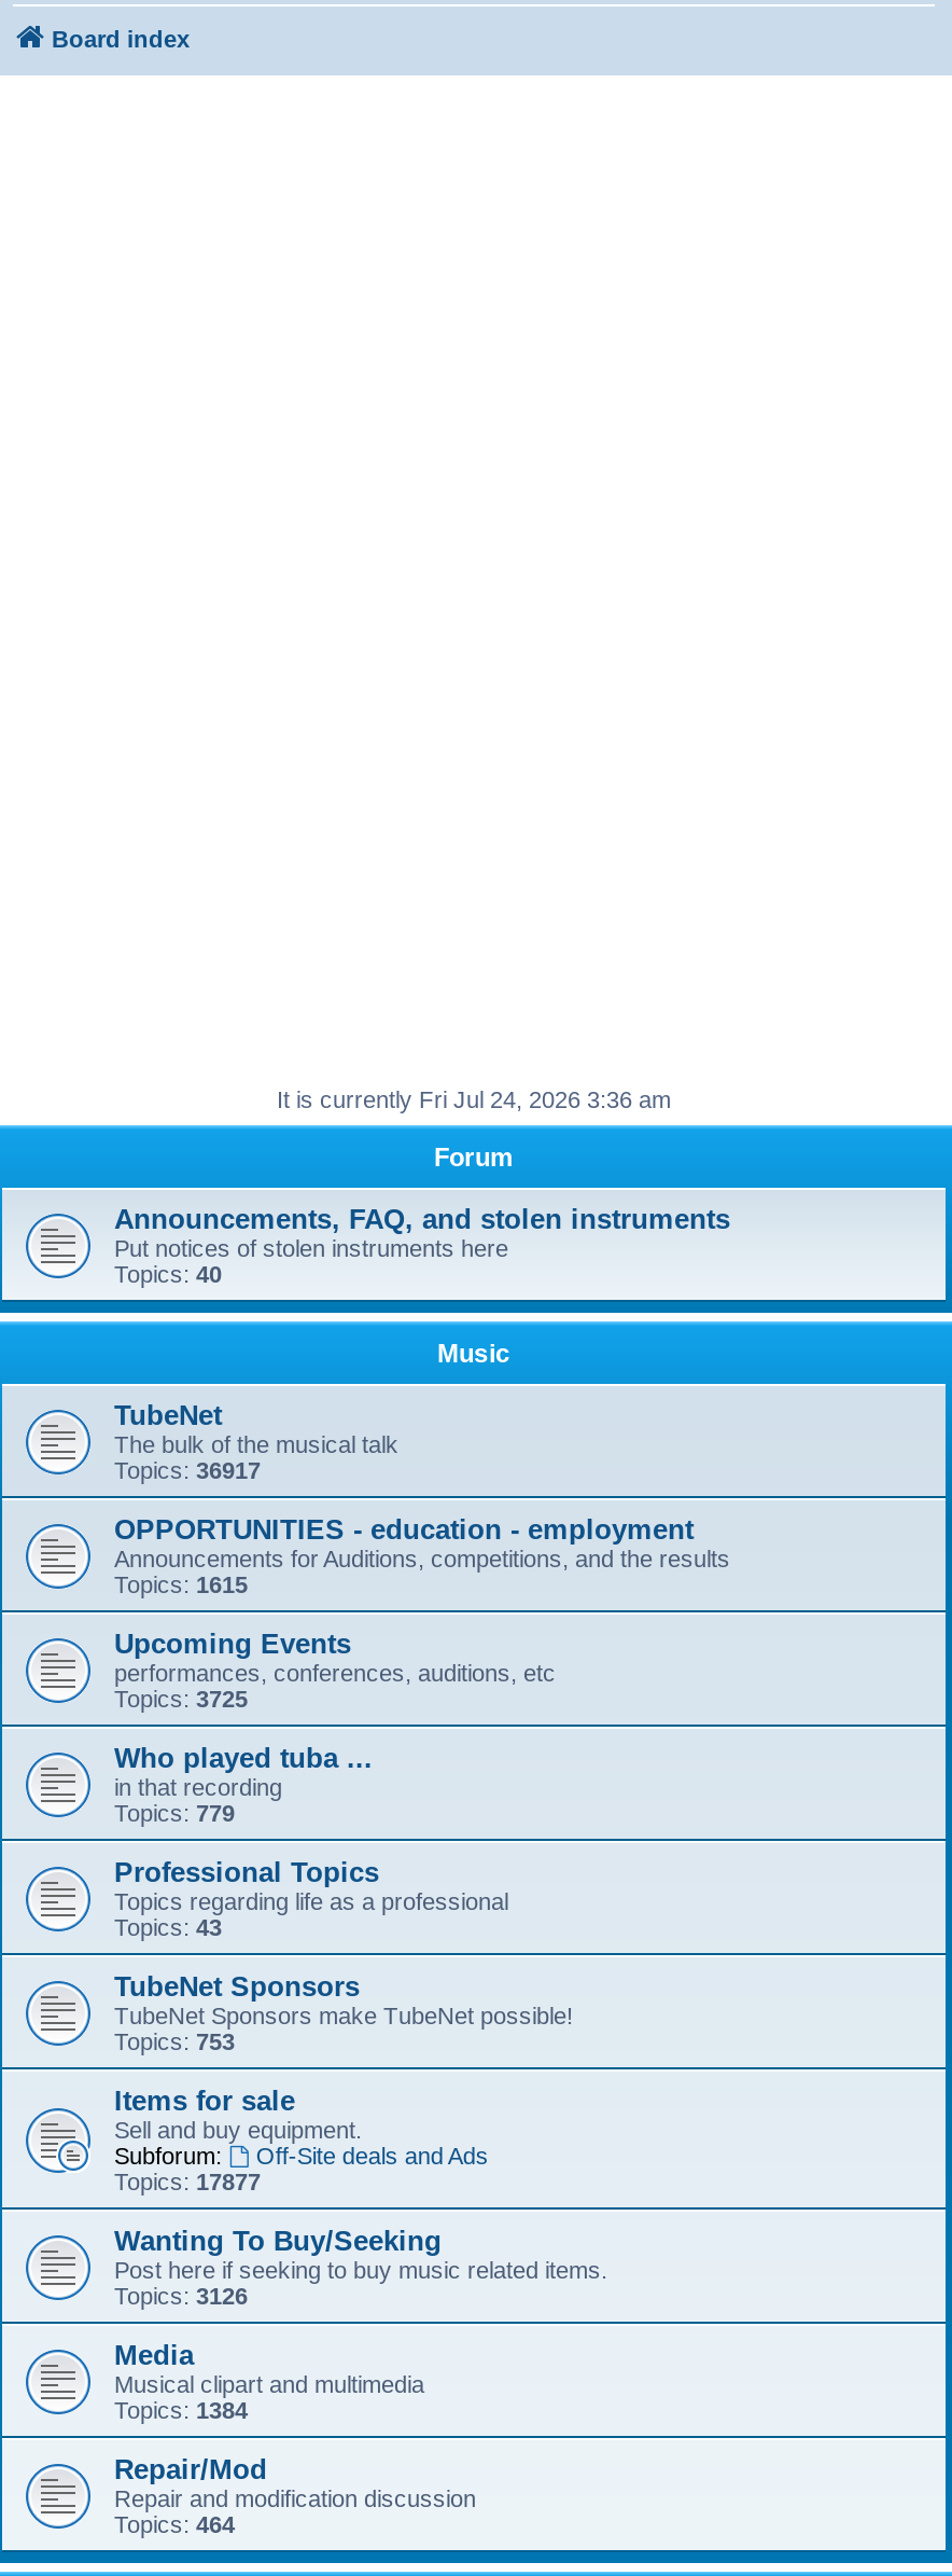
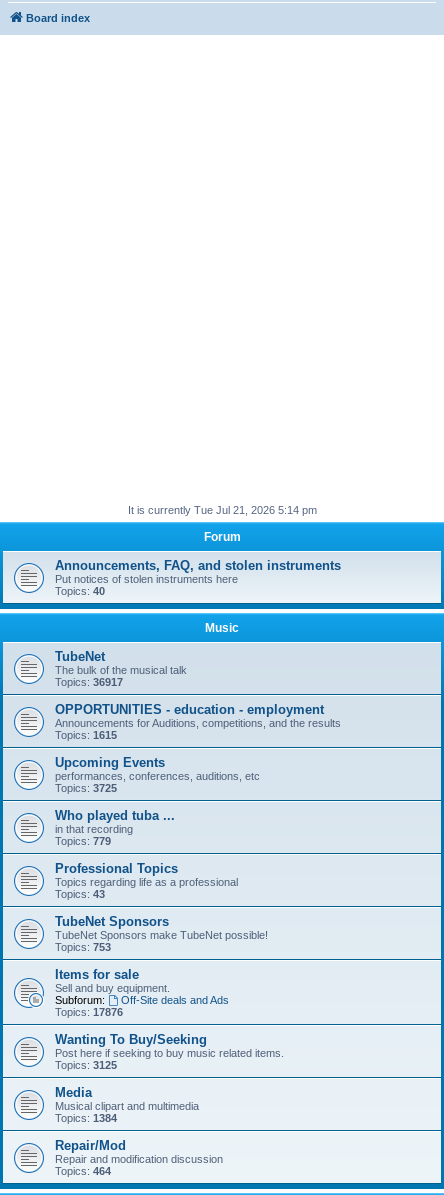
[277,1086,671,1112] It is currently Fri Jul 24, 2026 3:36 am -> [127,504,316,516] It is currently Tue Jul 21, 2026 5:14 pm
[114,2169,261,2194] Topics: 17877 -> [55,1006,123,1018] Topics: 17876
[114,2283,248,2309] Topics: 3126 -> [55,1059,117,1071] Topics: 3125

